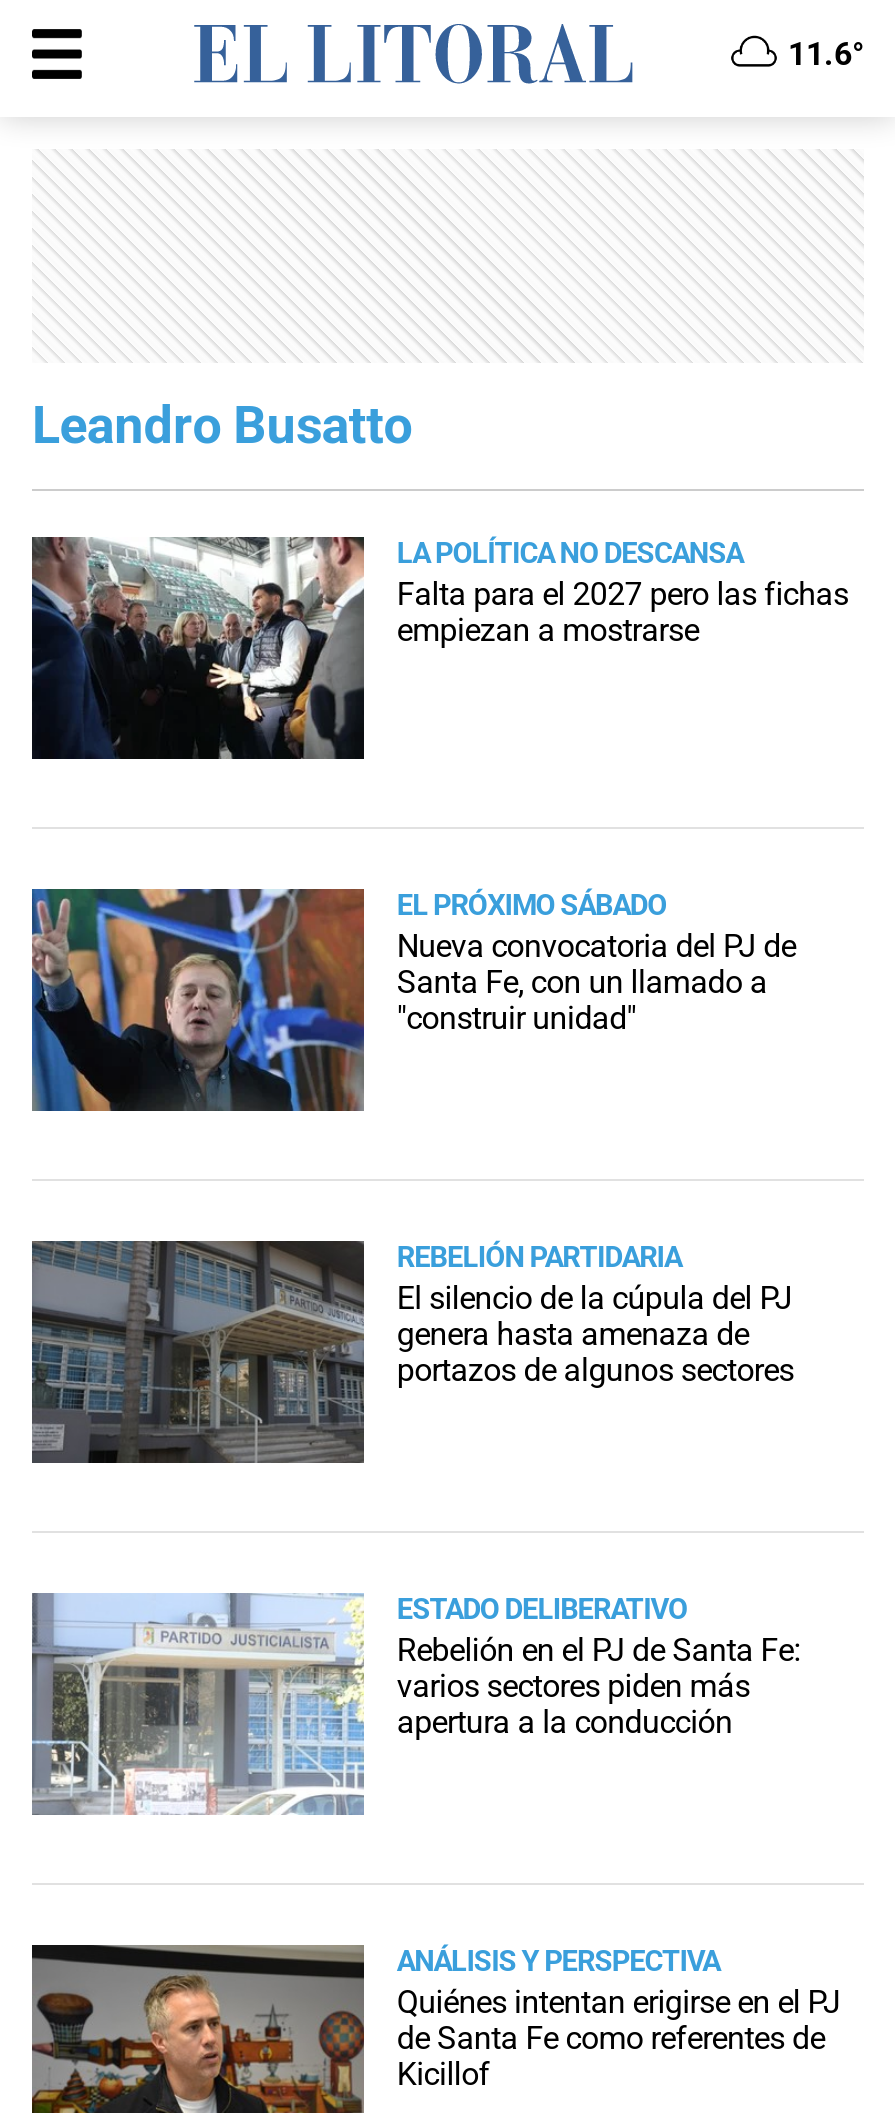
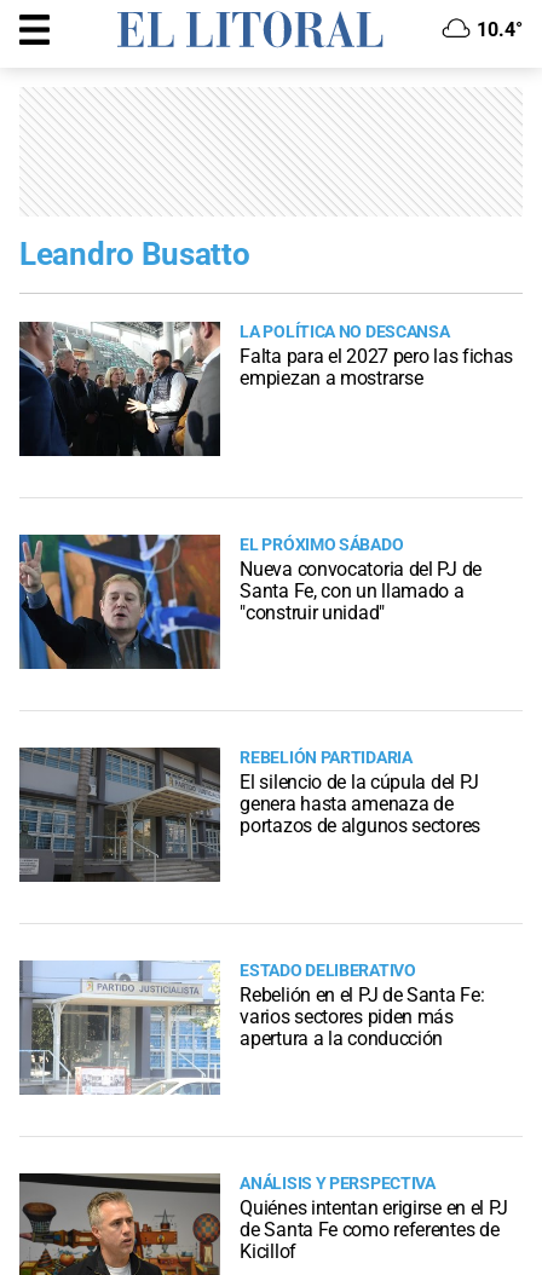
[788,34,864,72] 11.6° -> [477,18,523,41] 10.4°

